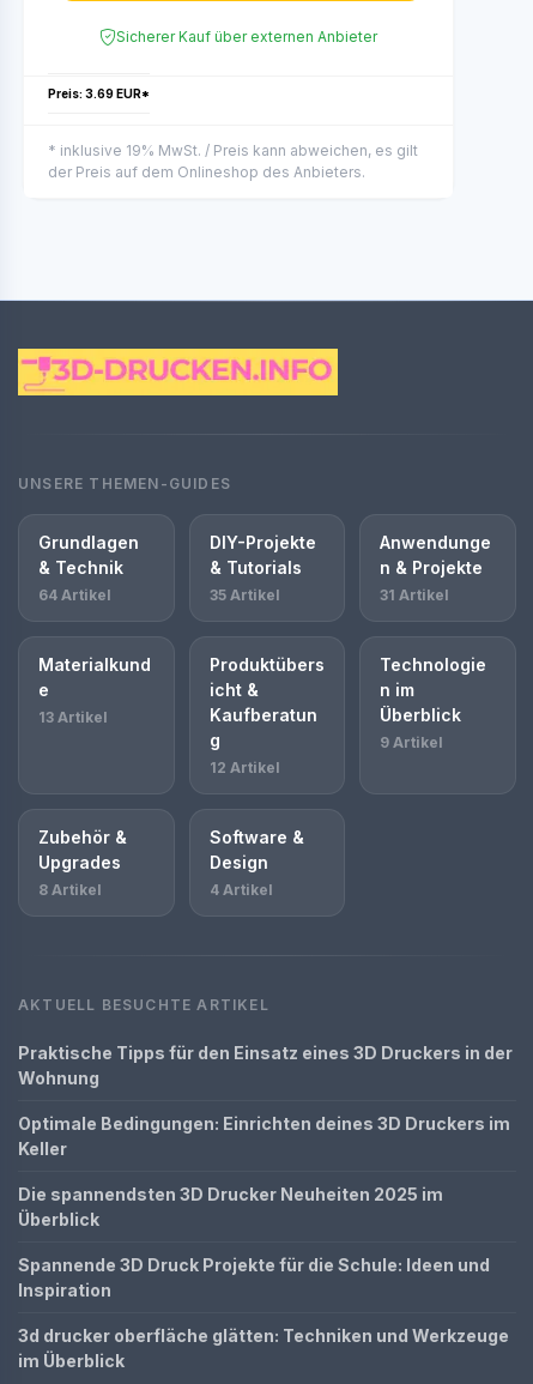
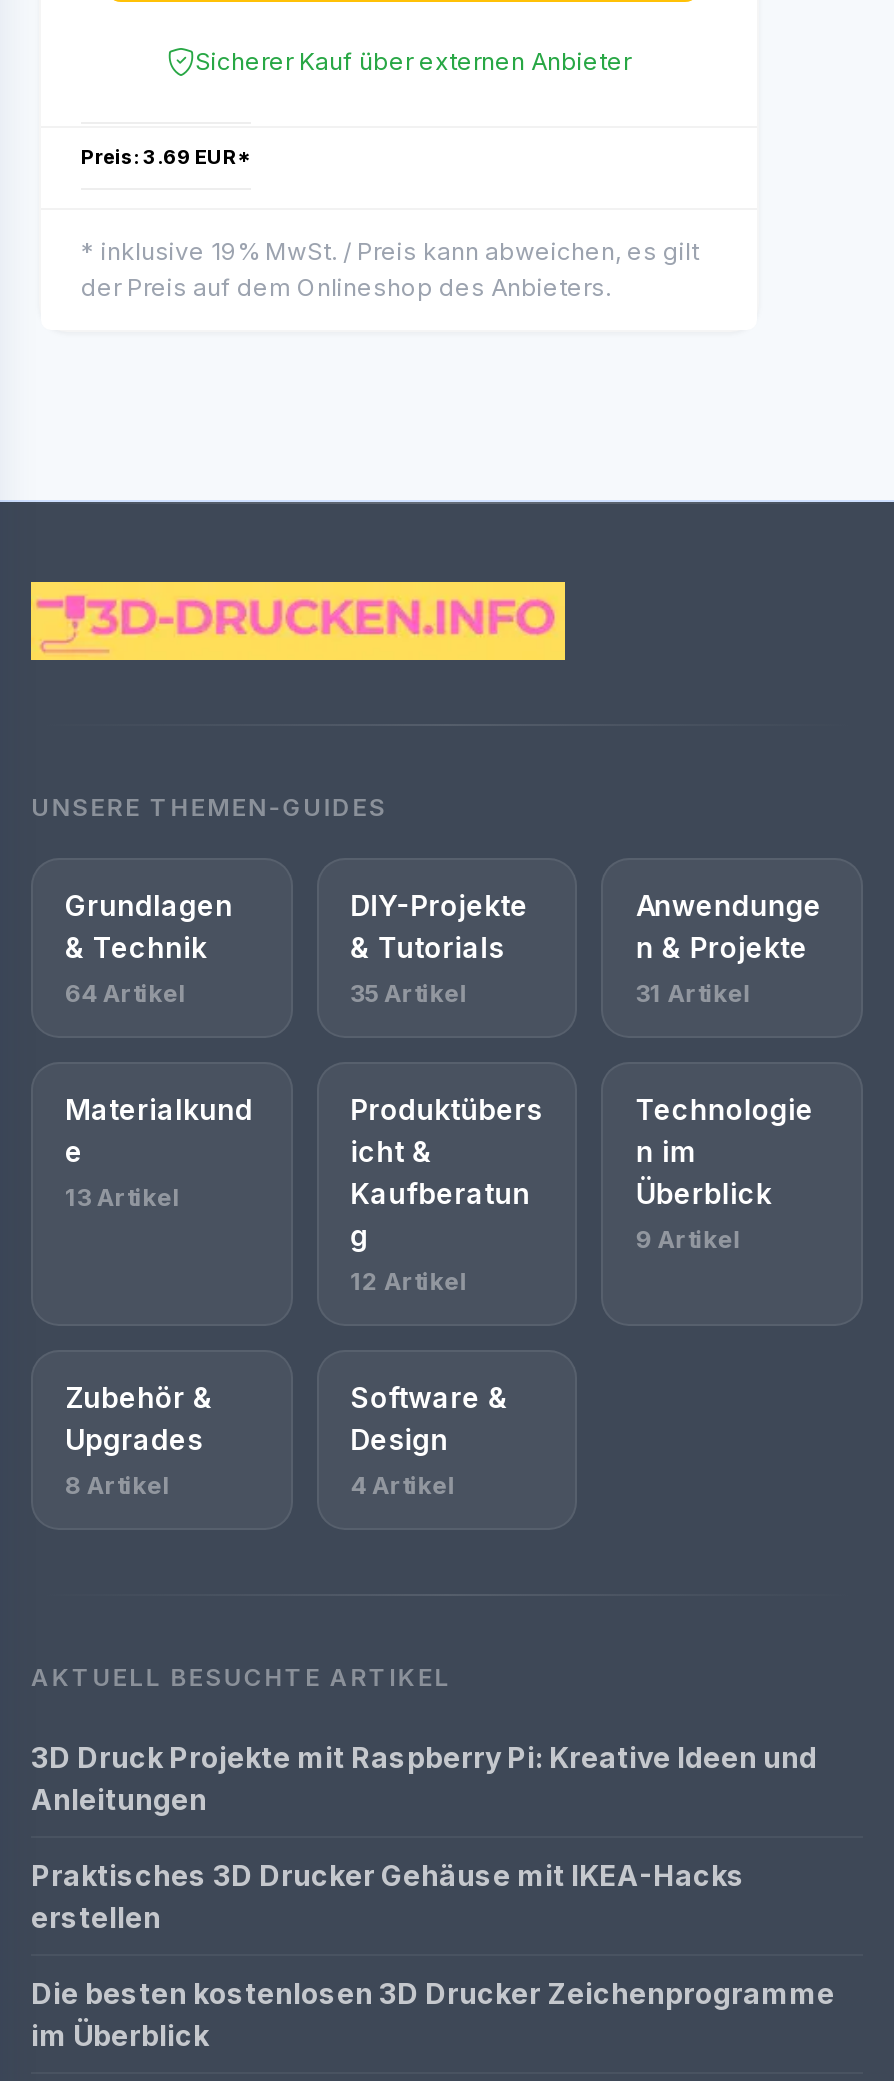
[18,1043,513,1346] Praktische Tipps für den Einsatz eines 3D Druckers in der | Wohnung | Optimale Bedingungen: Einrichten deines 3D Druckers im | Keller | Die spannendsten 3D Drucker Neuheiten 2025 im | Überblick | Spannende 3D Druck Projekte für die Schule: Ideen und | Inspiration | 3d drucker oberfläche glätten: Techniken und Werkzeuge -> [31,1741,835,2011] 3D Druck Projekte mit Raspberry Pi: Kreative Ideen und | Anleitungen | Praktisches 3D Drucker Gehäuse mit IKEA-Hacks | erstellen | Die besten kostenlosen 3D Drucker Zeichenprogramme

